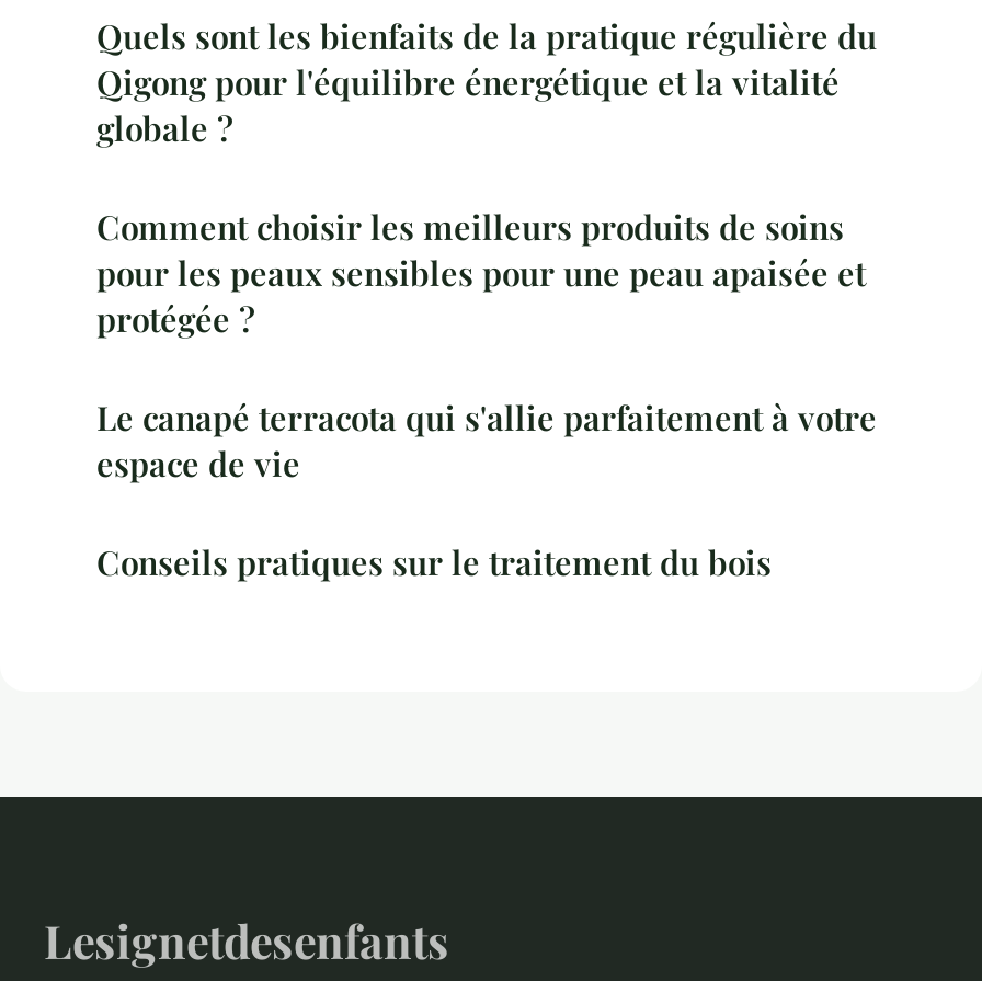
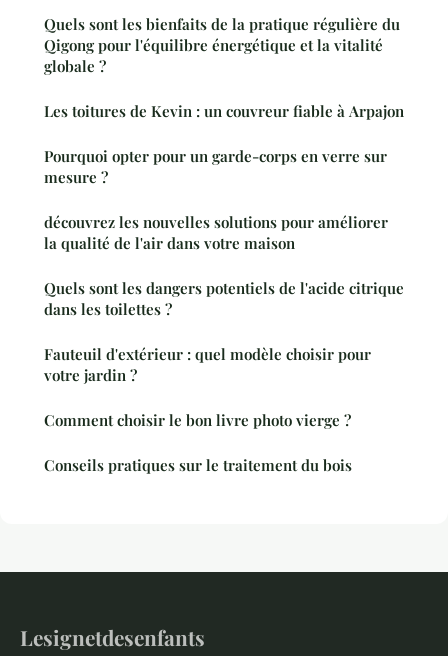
[96,205,877,486] Comment choisir les meilleurs produits de soins | pour les peaux sensibles pour une peau apaisée et | protégée ? | Le canapé terracota qui s'allie parfaitement à votre | espace de vie -> [44,101,404,430] Les toitures de Kevin : un couvreur fiable à Arpajon | Pourquoi opter pour un garde-corps en verre sur | mesure ? | découvrez les nouvelles solutions pour améliorer | la qualité de l'air dans votre maison | Quels sont les dangers potentiels de l'acide citrique | dans les toilettes ? | Fauteuil d'extérieur : quel modèle choisir pour | votre jardin ? | Comment choisir le bon livre photo vierge ?

